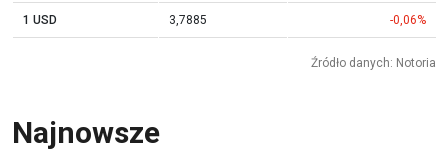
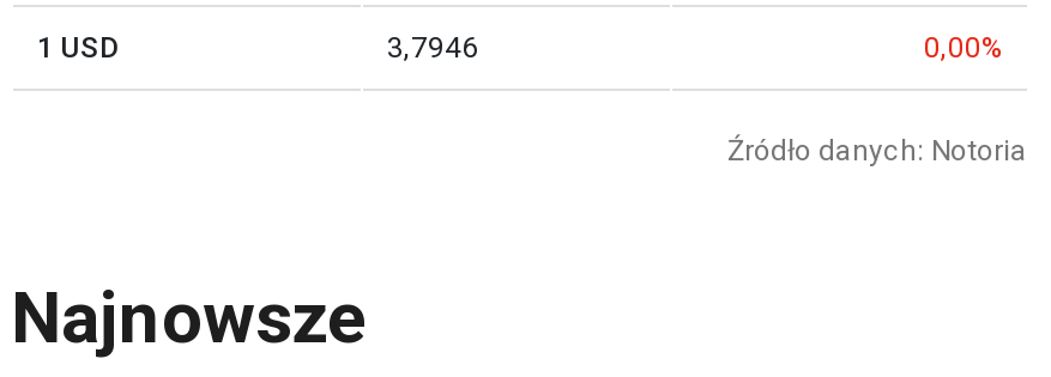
[169,13,207,27] 3,7885 -> [387,31,478,65] 3,7946
[390,13,426,27] -0,06% -> [924,31,1003,65] 0,00%

